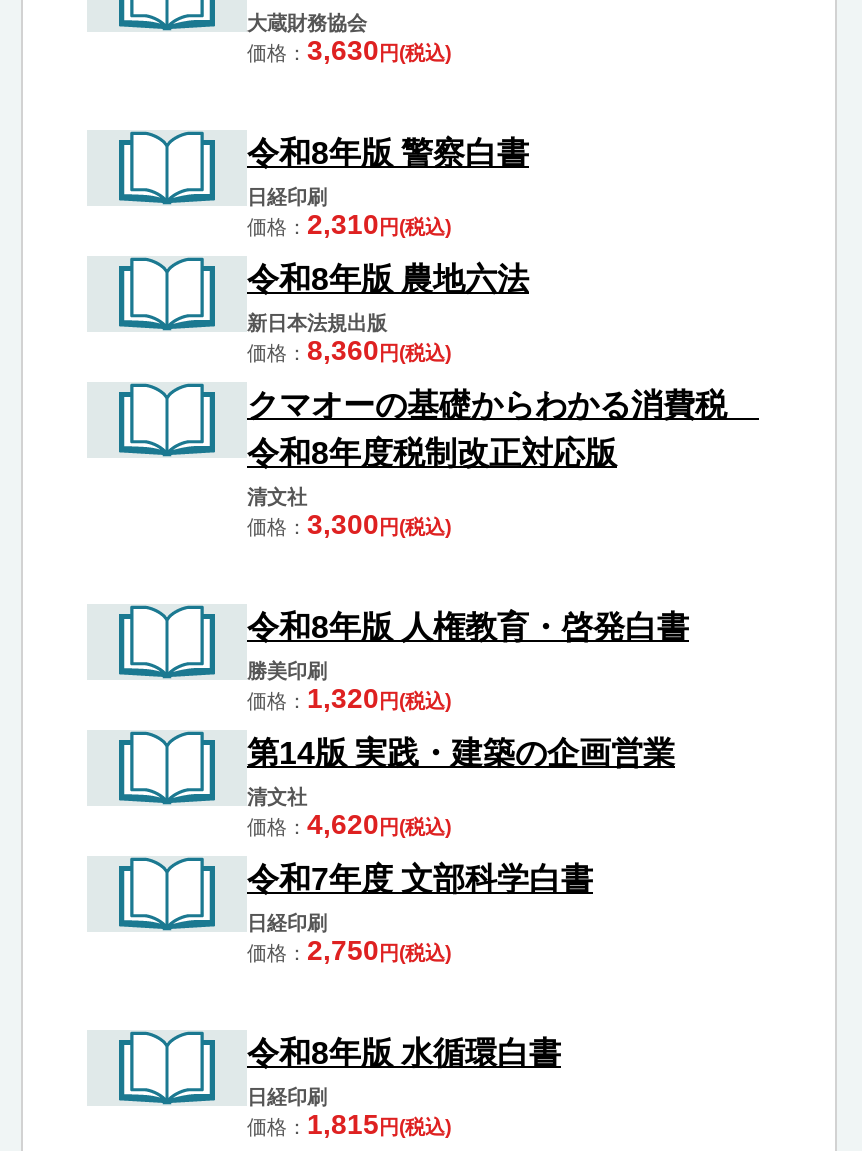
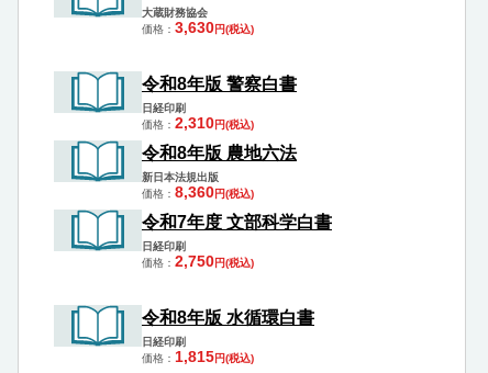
[247,388,759,840] クマオーの基礎からわかる消費税 | 令和8年度税制改正対応版 | 清文社 | 価格 | 3,300円(税込) | 令和8年版 人権教育・啓発白書 | 勝美印刷 | 価格 | 1,320円(税込) | 第14版 実践・建築の企画営業 | 清文社 | 価格 | 4,620円(税込) -> none

